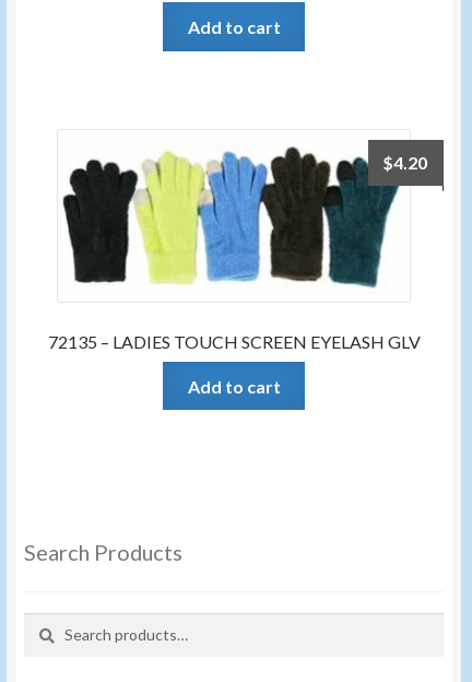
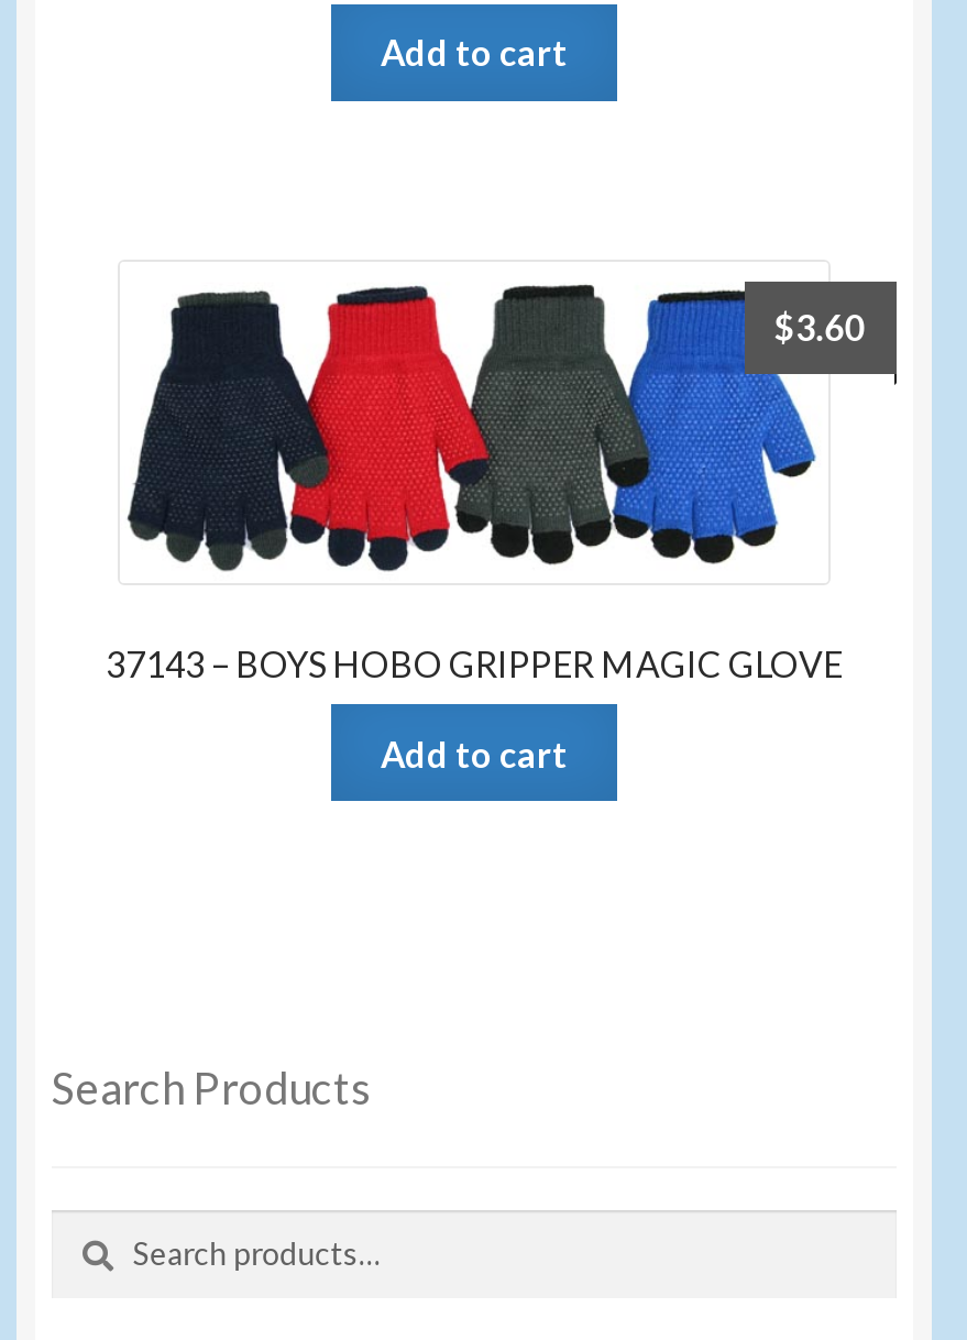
[62,145,428,289] [image] | $4.20 -> [127,283,864,573] [image] | $3.60
[48,331,420,352] 72135 – LADIES TOUCH SCREEN EYELASH GLV -> [106,642,843,684] 37143 – BOYS HOBO GRIPPER MAGIC GLOVE

